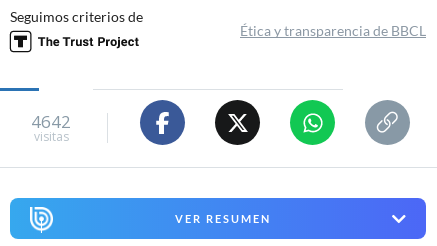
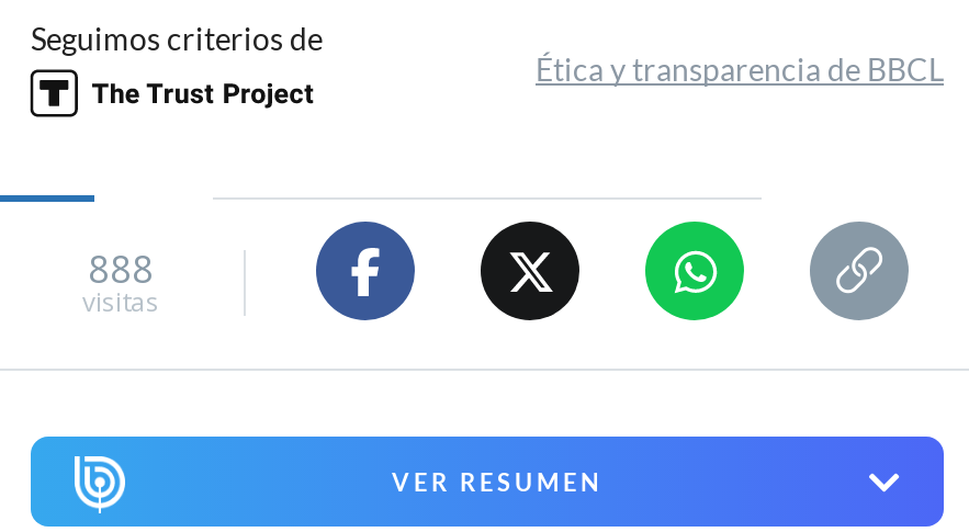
[31,110,71,133] 4642 -> [88,244,154,294] 888

